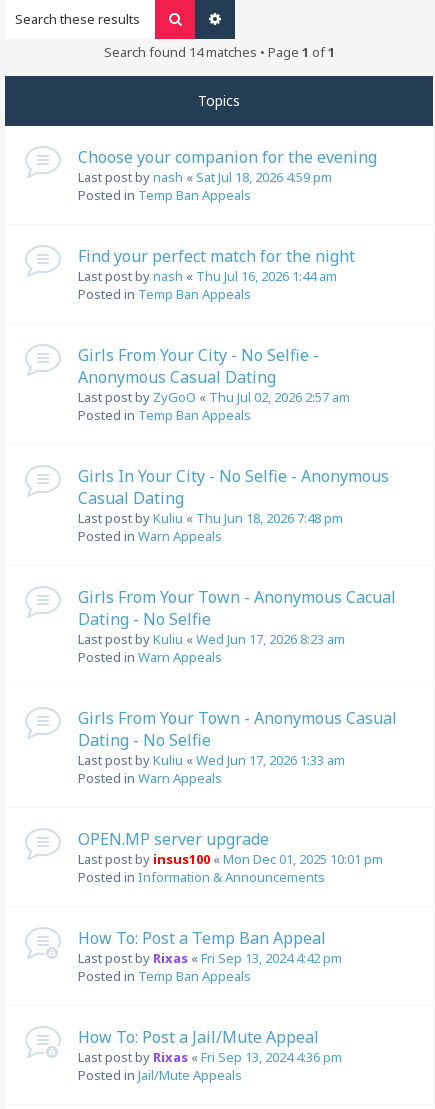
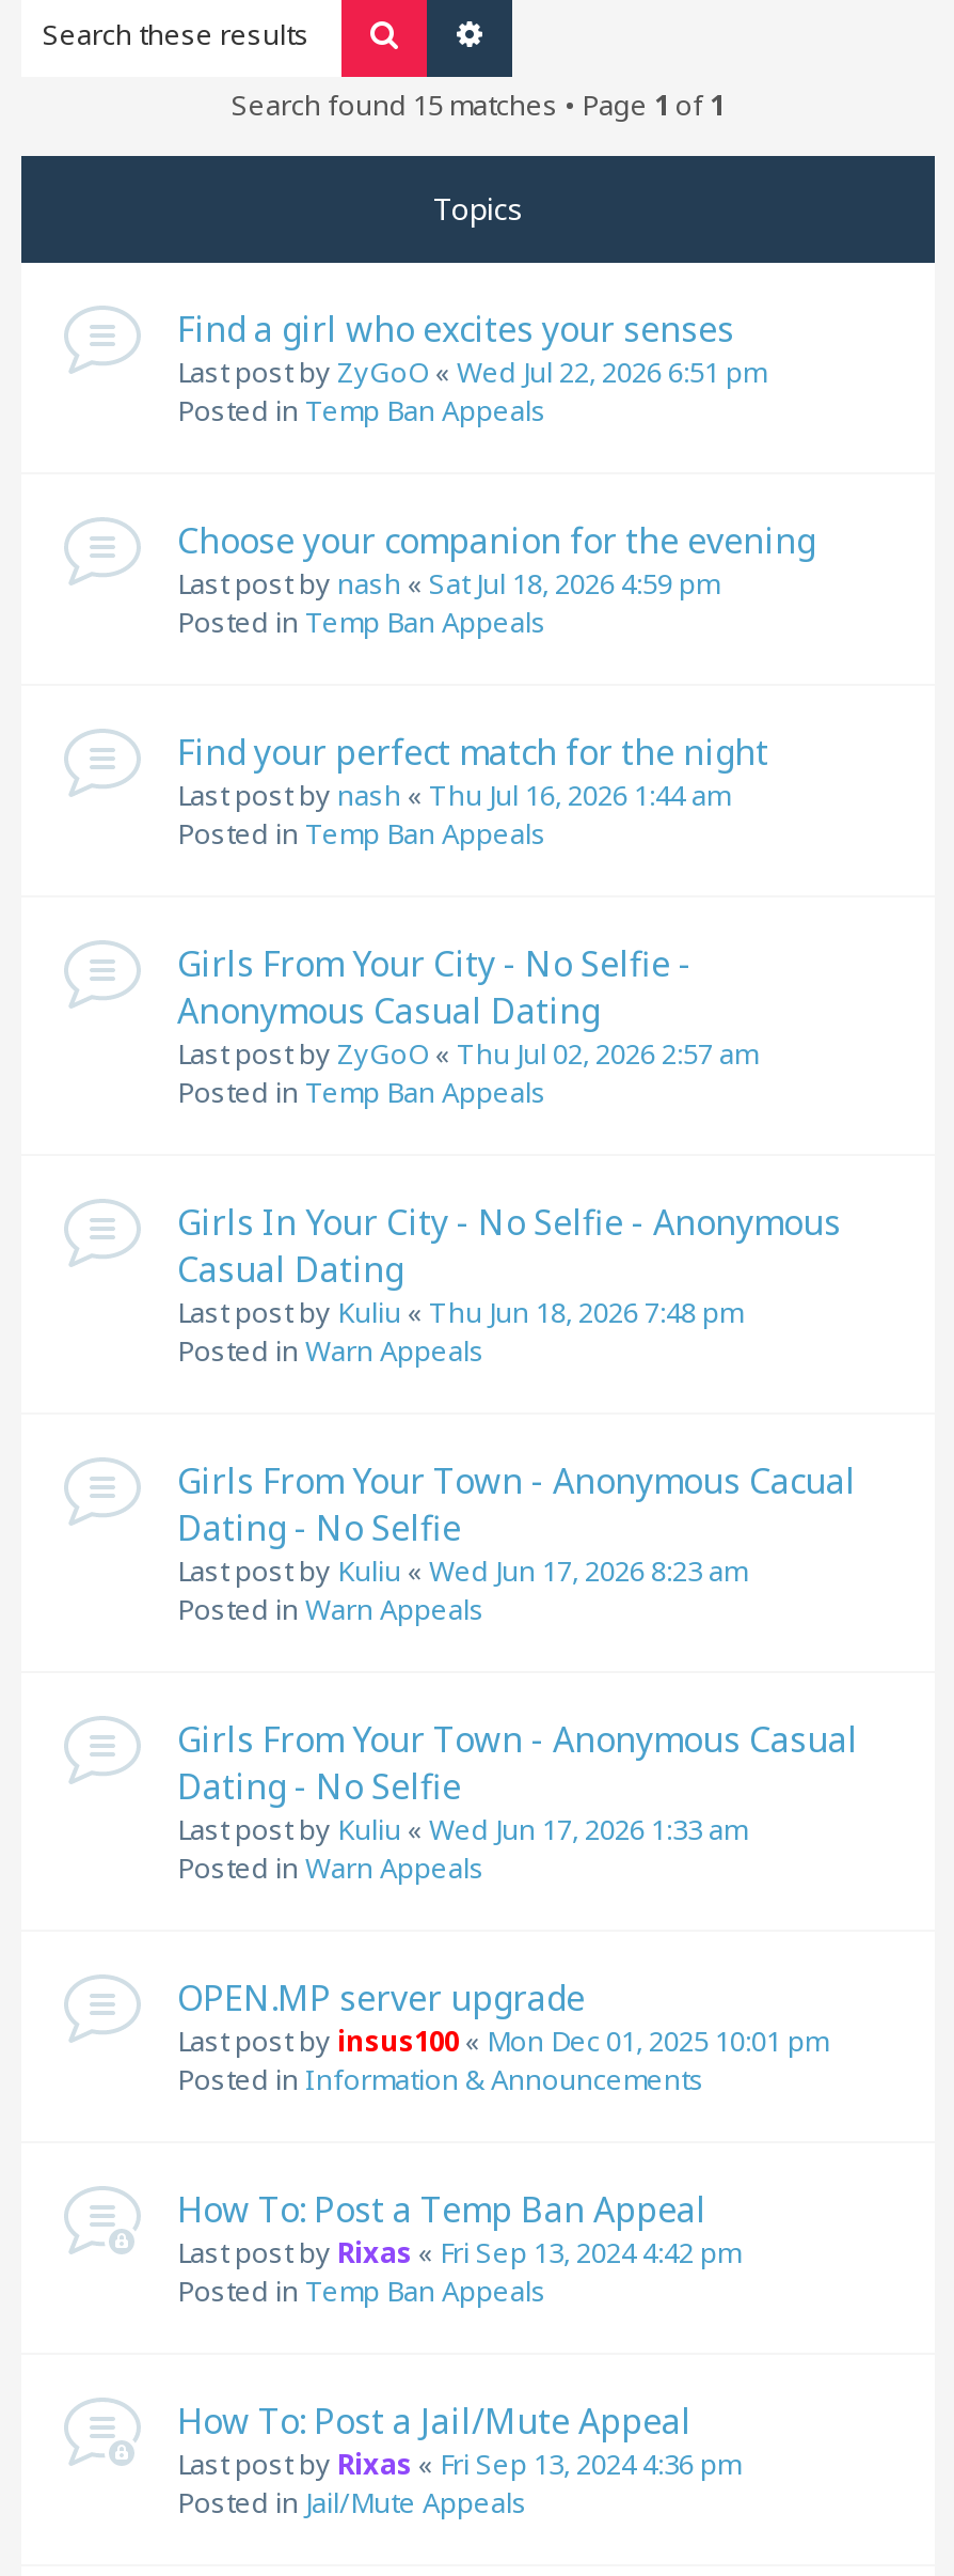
[103,43,334,61] Search found 14 matches • Page 1 of 1 -> [232,85,725,124] Search found 15 matches • Page 1 of 1
none -> [177,306,766,430] Find a girl who excites your senses | Last post by ZyGoO «Wed Jul 22, 2026 6:51 pm | Posted in Temp Ban Appeals

